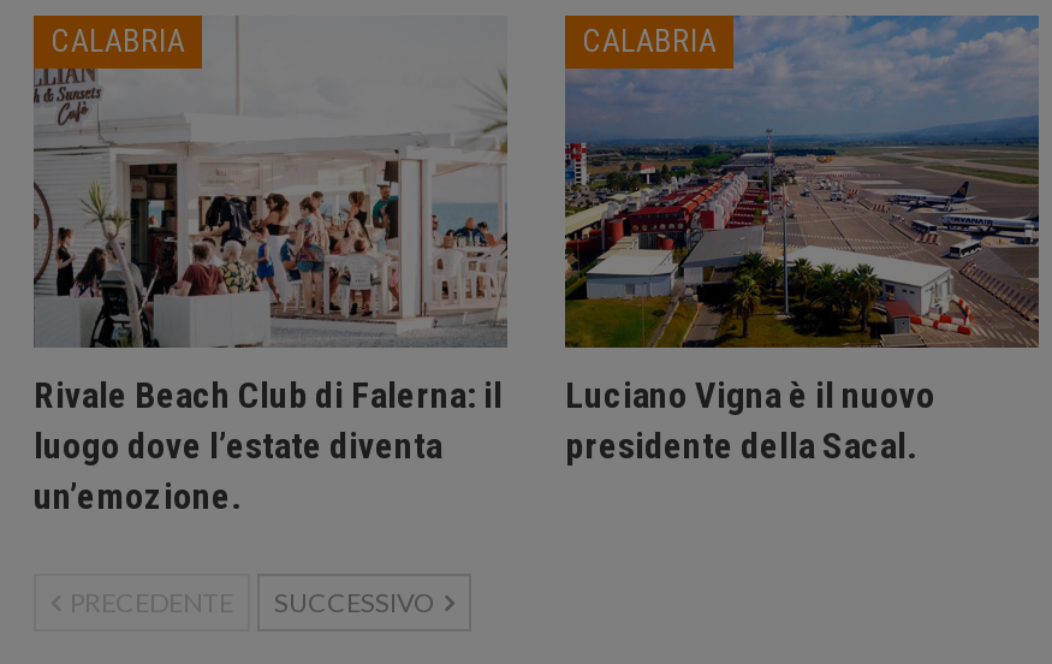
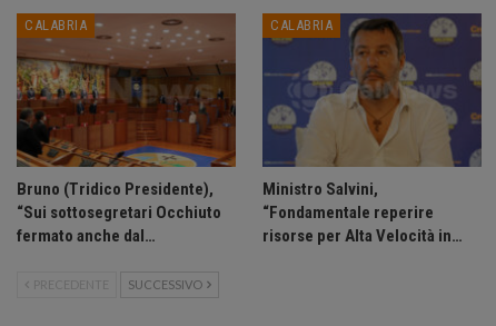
[34,16,510,519] [image] | Rivale Beach Club di Falerna: il | luogo dove l’estate diventa | un’emozione. -> [16,12,237,246] [image] | Bruno (Tridico Presidente), | “Sui sottosegretari Occhiuto | fermato anche dal…
[563,13,1041,468] [image] | Luciano Vigna è il nuovo | presidente della Sacal. -> [261,12,483,246] [image] | Ministro Salvini, | “Fondamentale reperire | risorse per Alta Velocità in…

